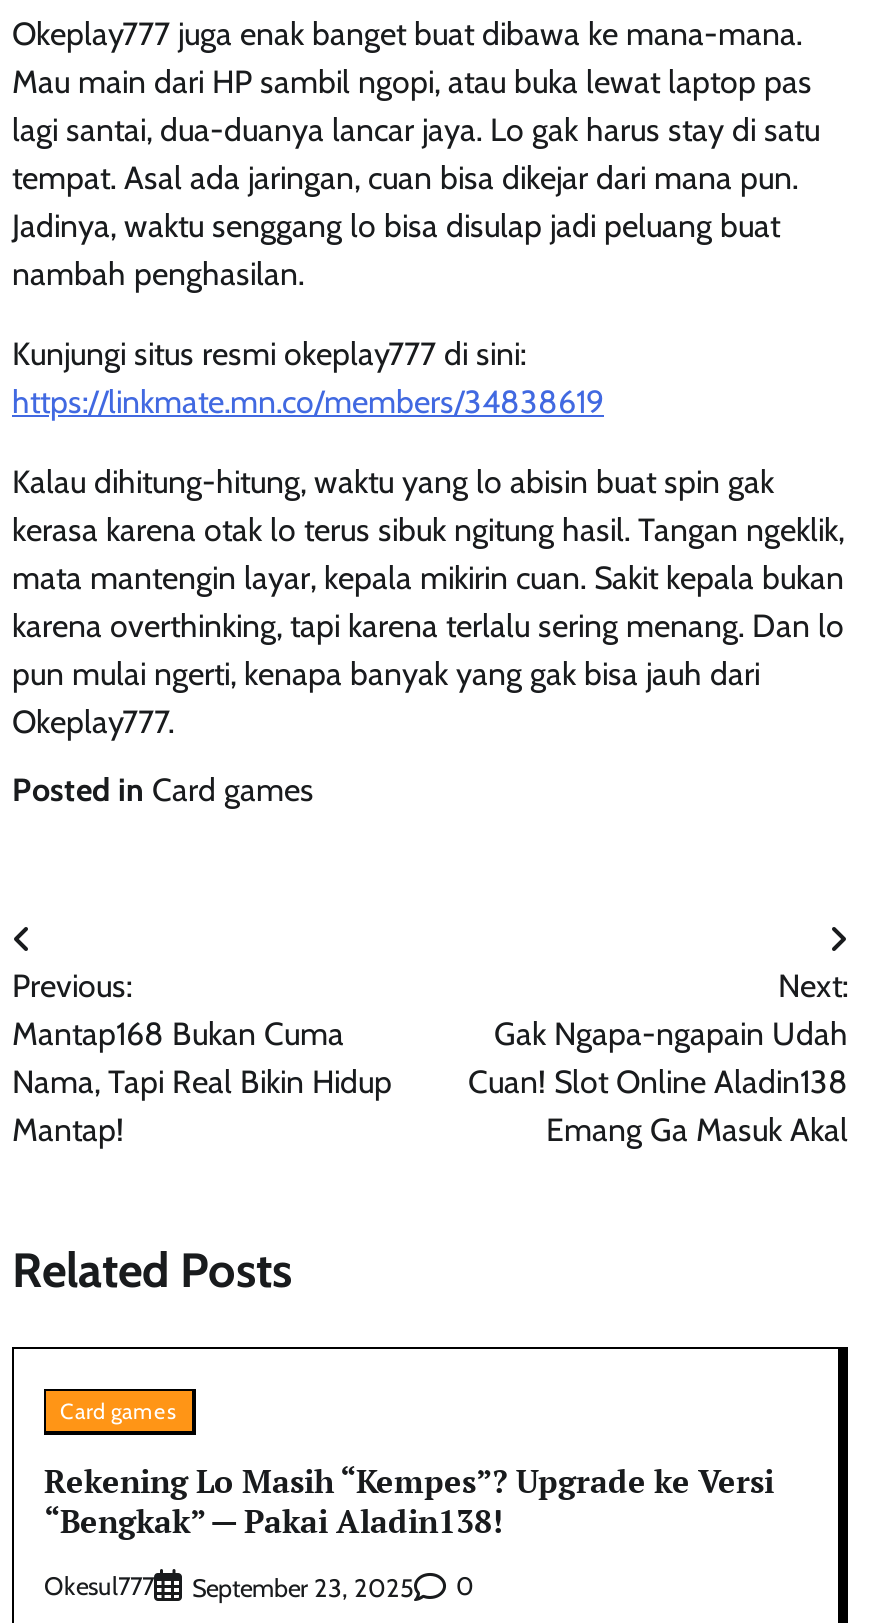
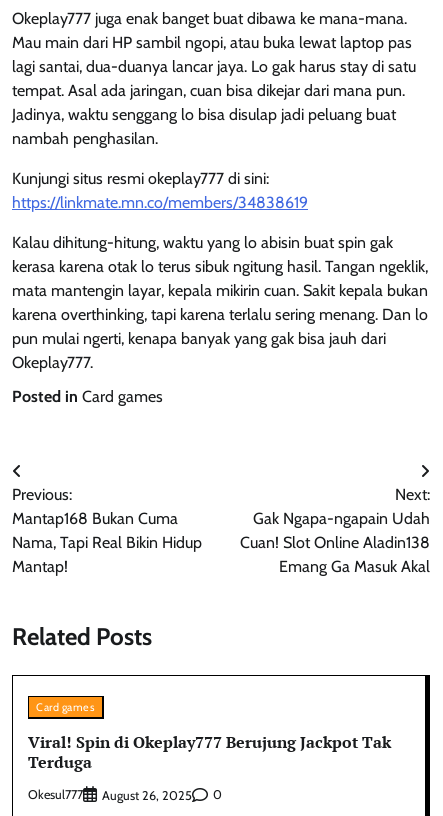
[44,1459,774,1543] Rekening Lo Masih “Kempes”? Upgrade ke Versi | “Bengkak” — Pakai Aladin138! -> [28,731,391,773] Viral! Spin di Okeplay777 Berujung Jackpot Tak | Terduga
[192,1572,414,1602] September 23, 2025 -> [102,787,192,802] August 26, 2025

